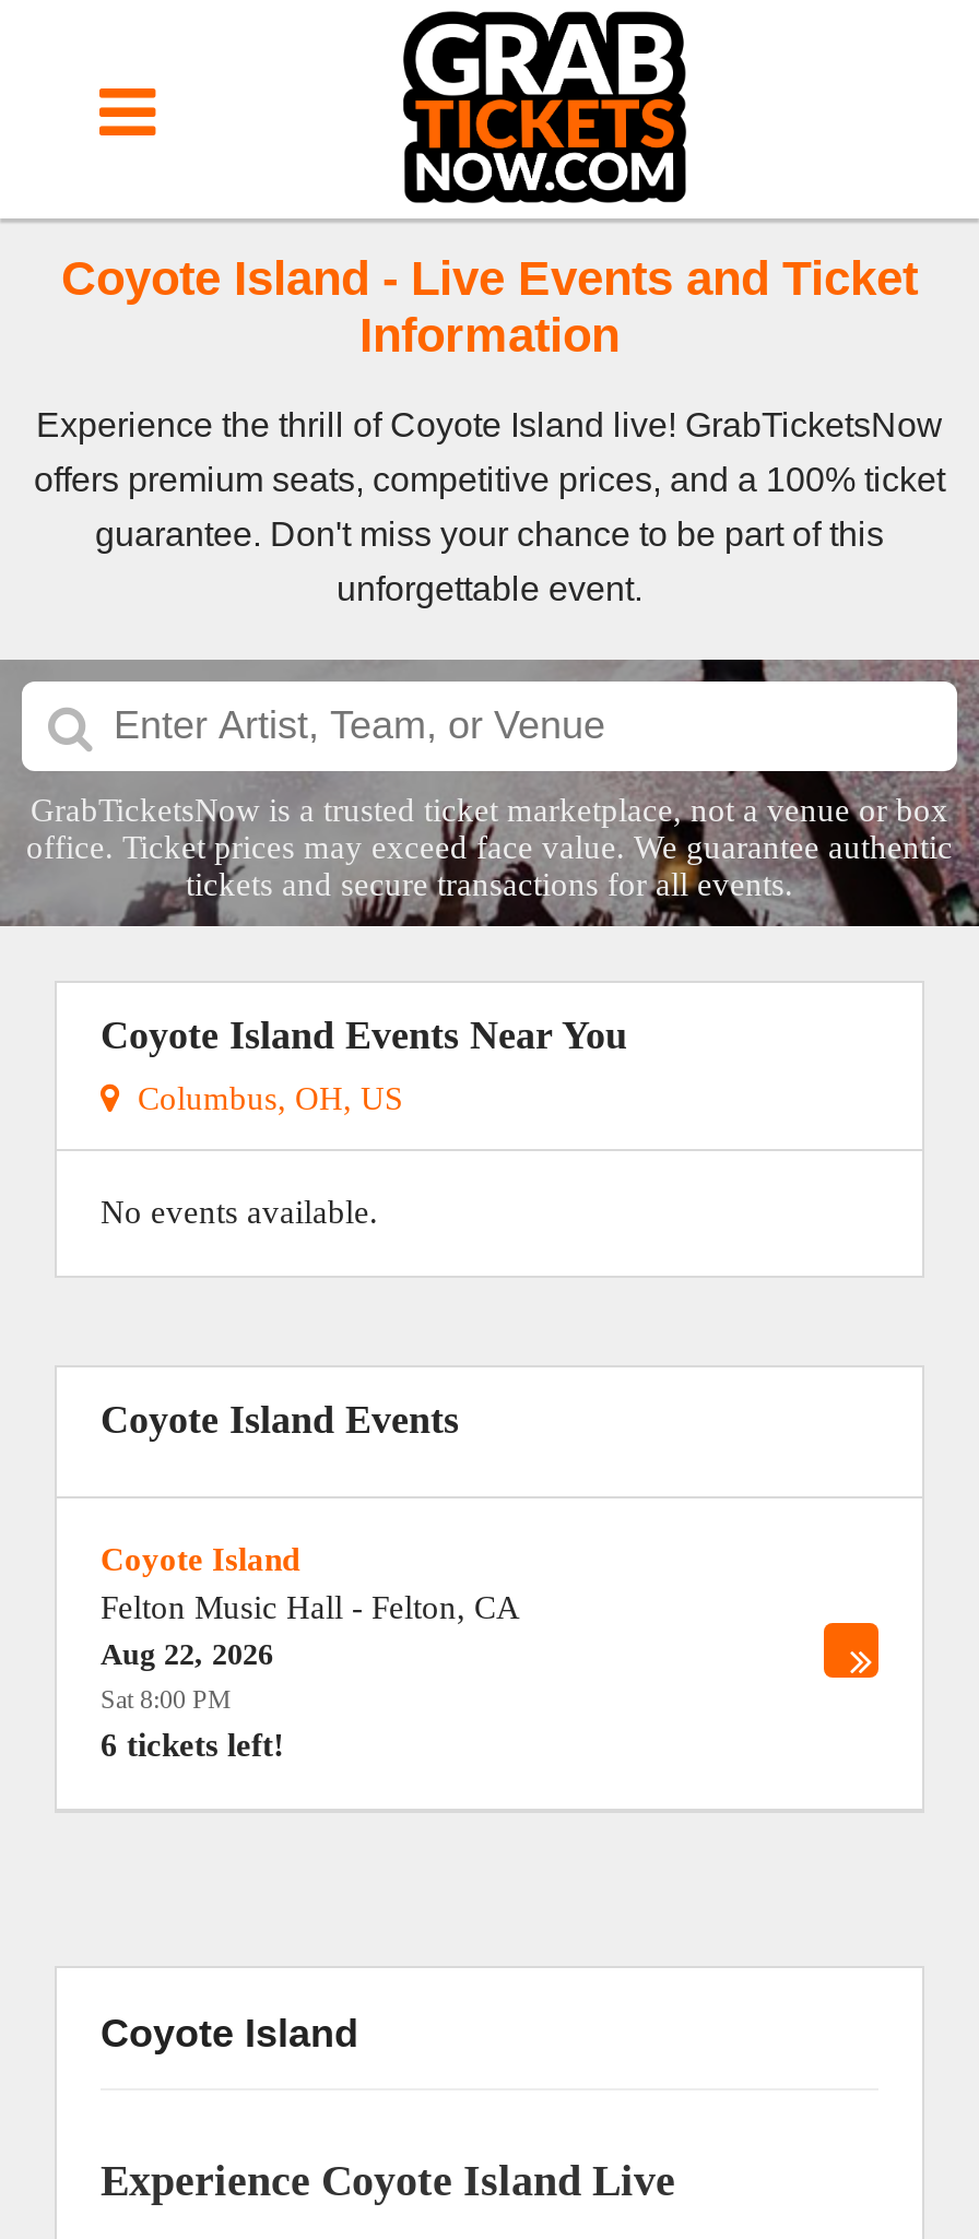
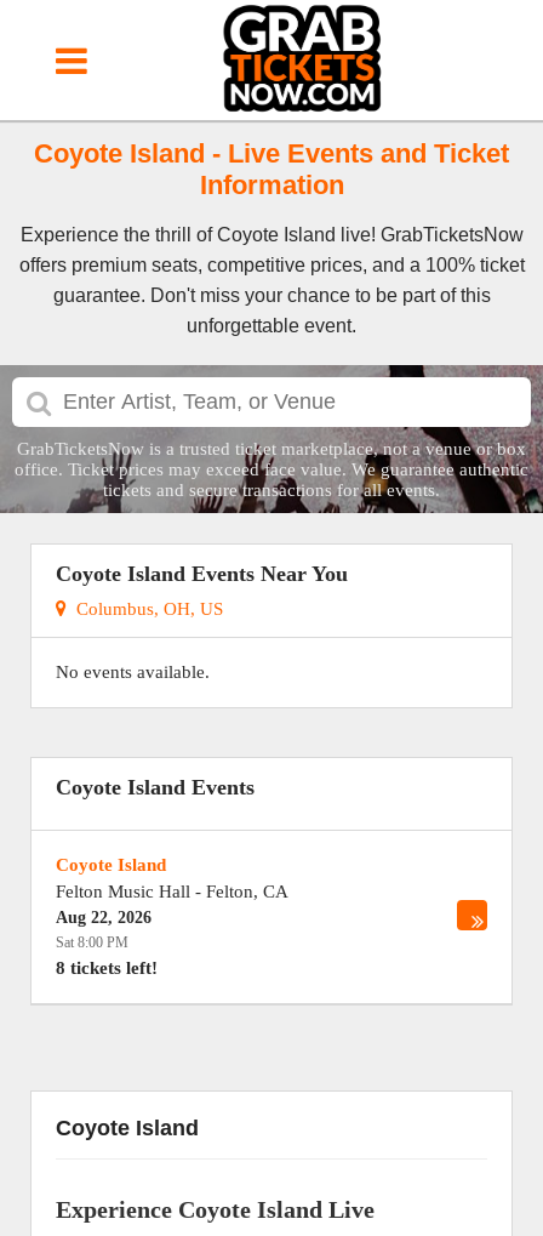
[101,1728,284,1763] 6 tickets left! -> [56,958,158,978] 8 tickets left!

